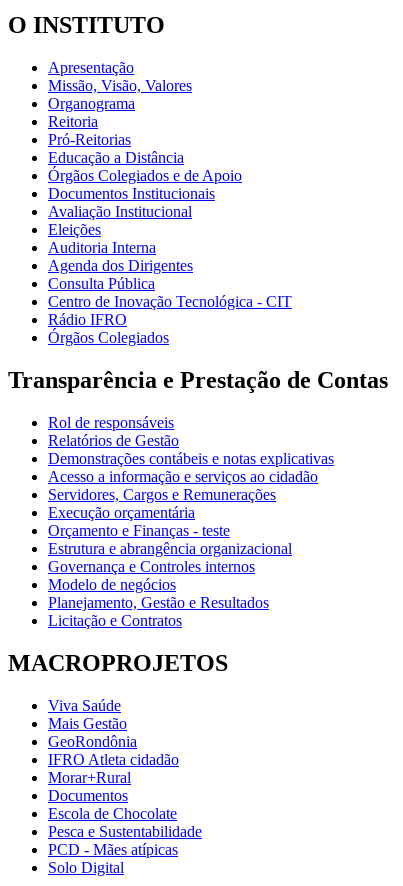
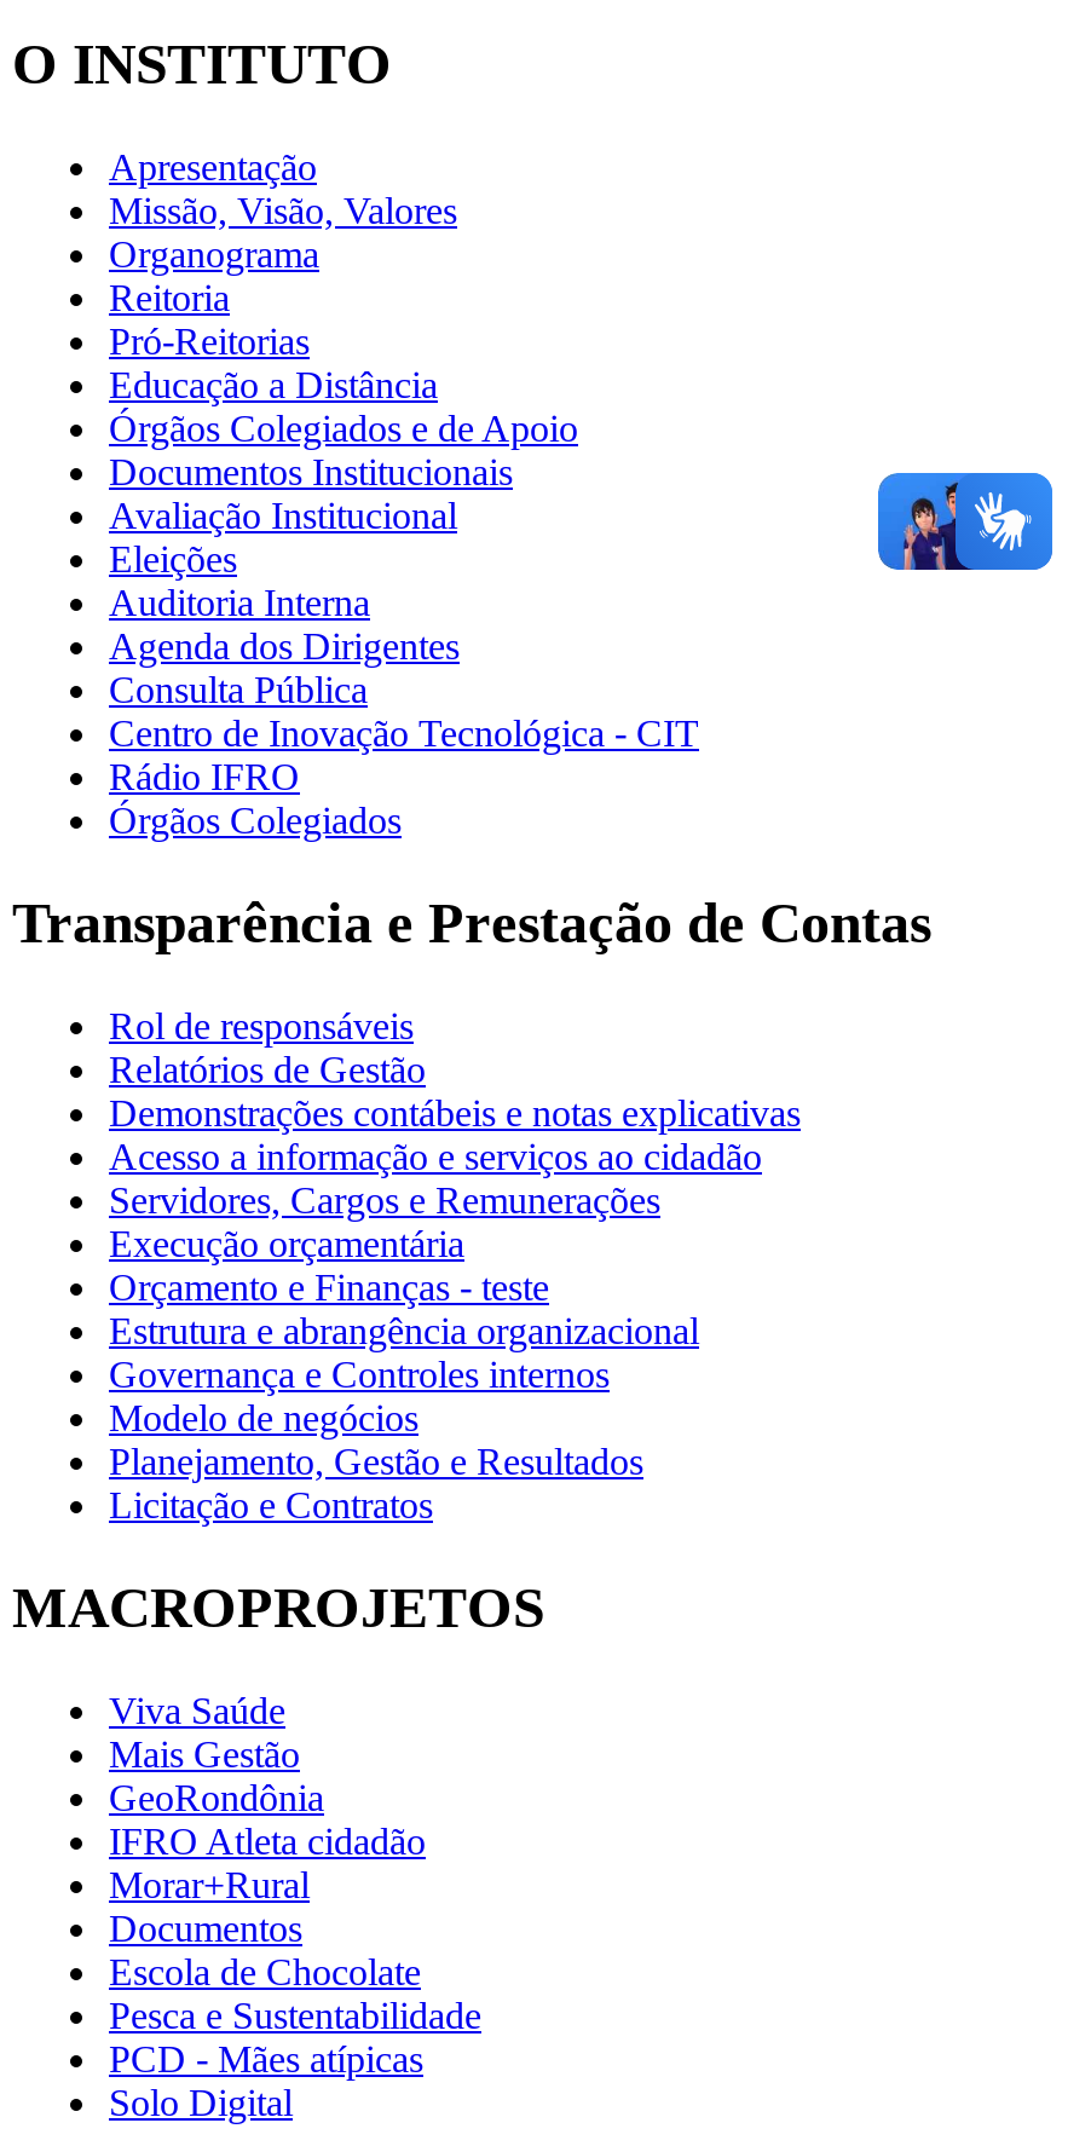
none -> [876,471,1055,572] [image]

